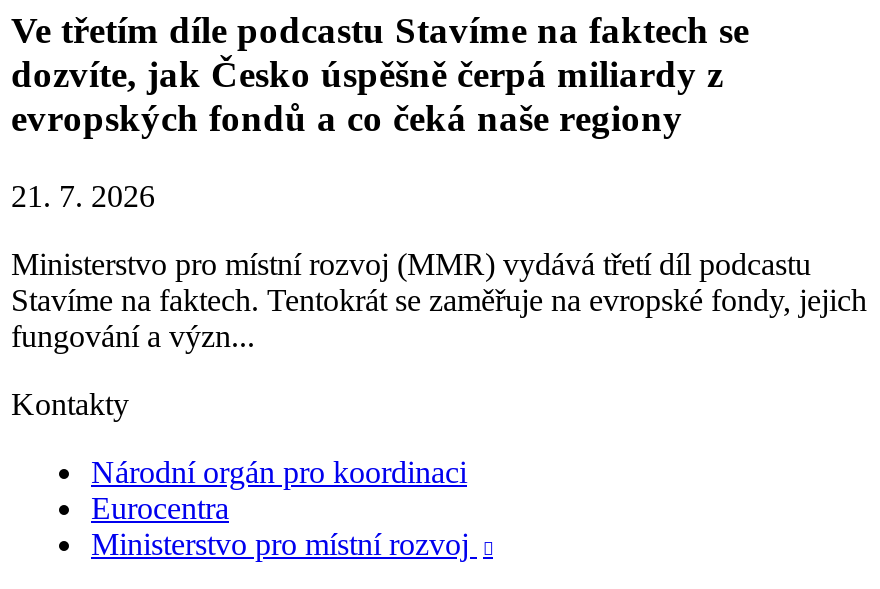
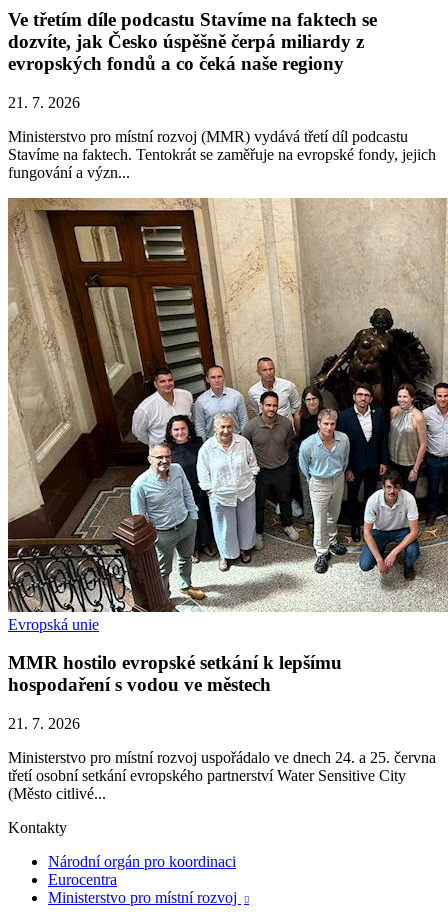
none -> [7,197,445,802] [image] | Evropská unie | MMR hostilo evropské setkání k lepšímu | hospodaření s vodou ve městech | 21. 7. 2026 | Ministerstvo pro místní rozvoj uspořádalo ve dnech 24. a 25. června | třetí osobní setkání evropského partnerství Water Sensitive City | (Město citlivé...

